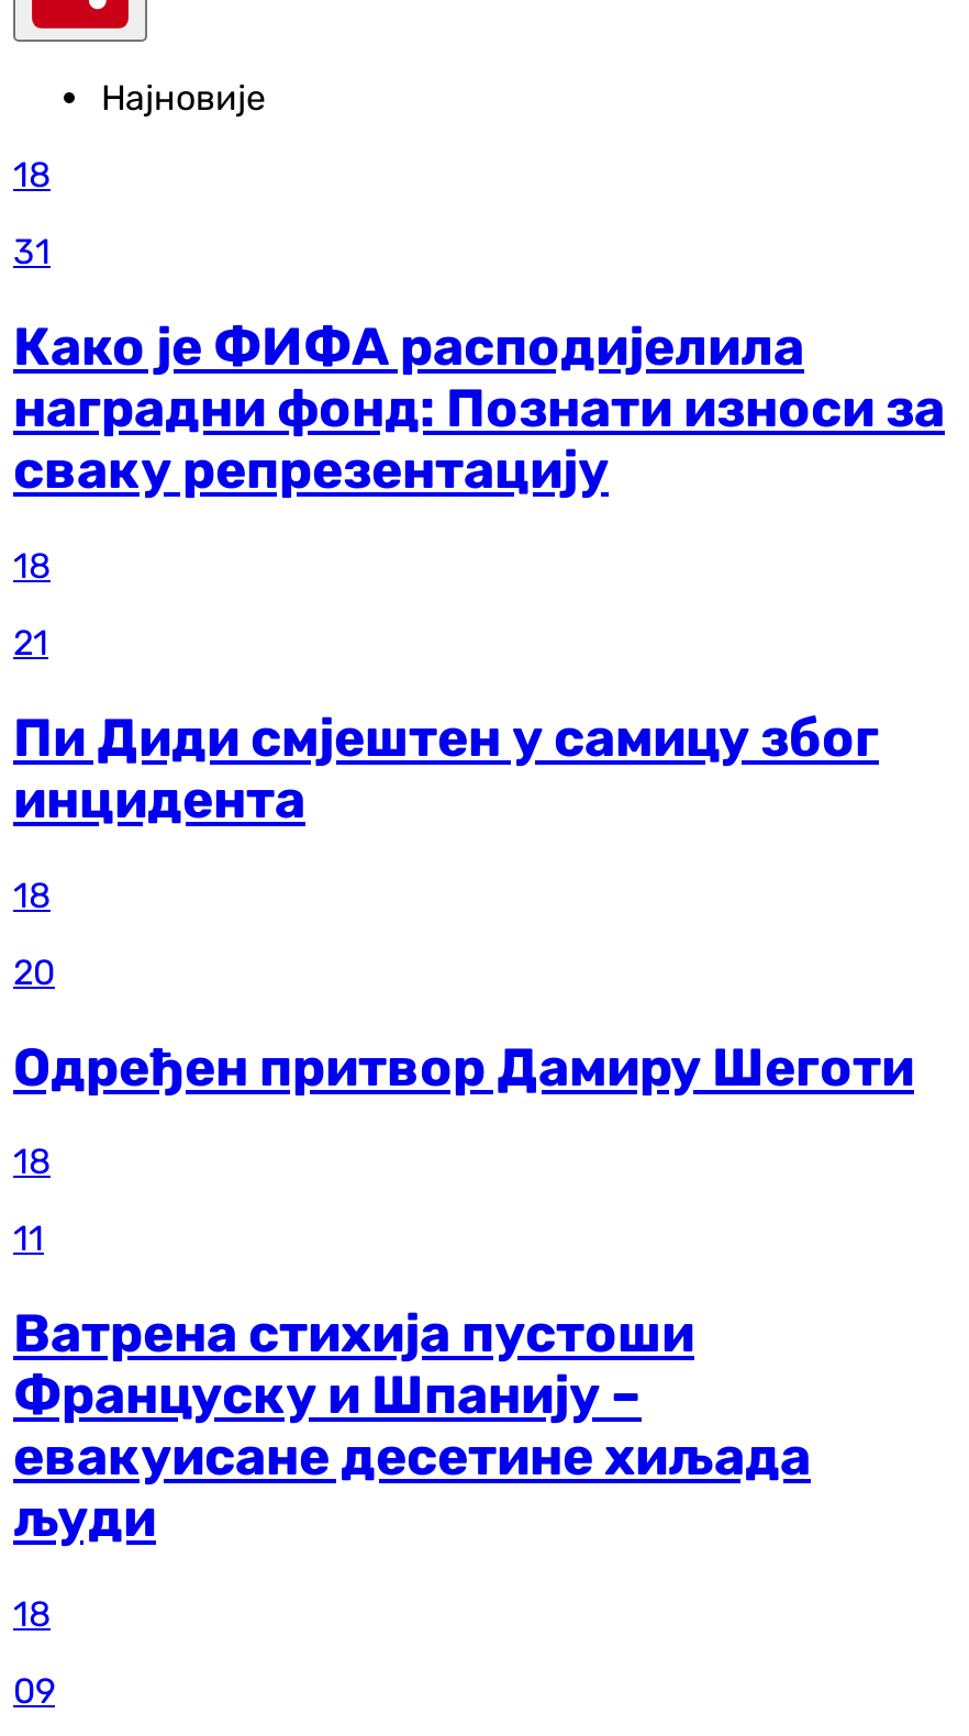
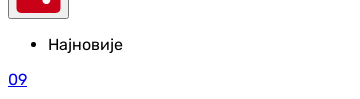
[13,154,945,1636] 18 | 31 | Како је ФИФА расподијелила | наградни фонд: Познати износи за | сваку репрезентацију | 18 | 21 | Пи Диди смјештен у самицу због | инцидента | 18 | 20 | Одређен притвор Дамиру Шеготи | 18 | 11 | Ватрена стихија пустоши | Француску и Шпанију – | евакуисане десетине хиљада | људи | 18 -> none

